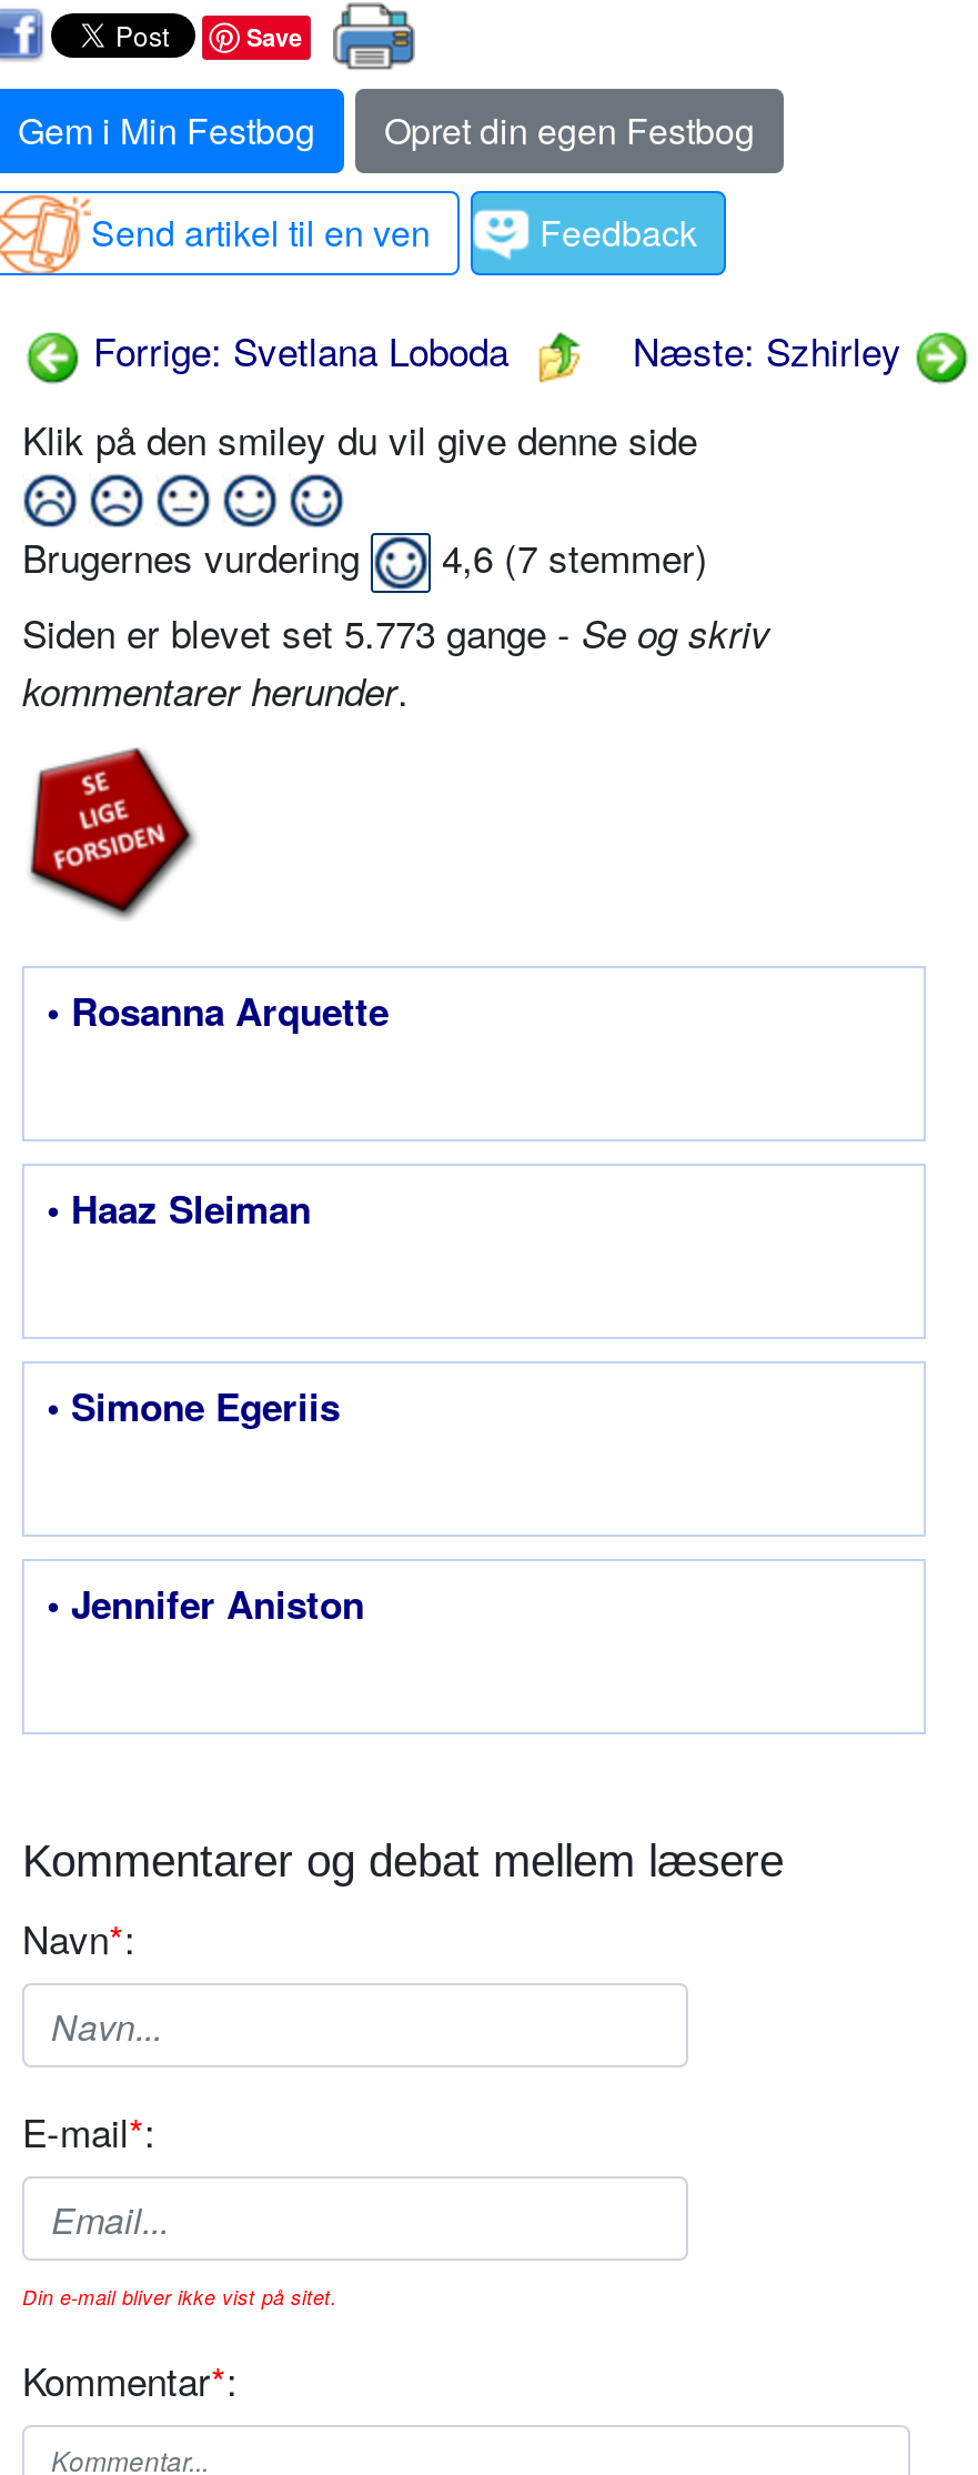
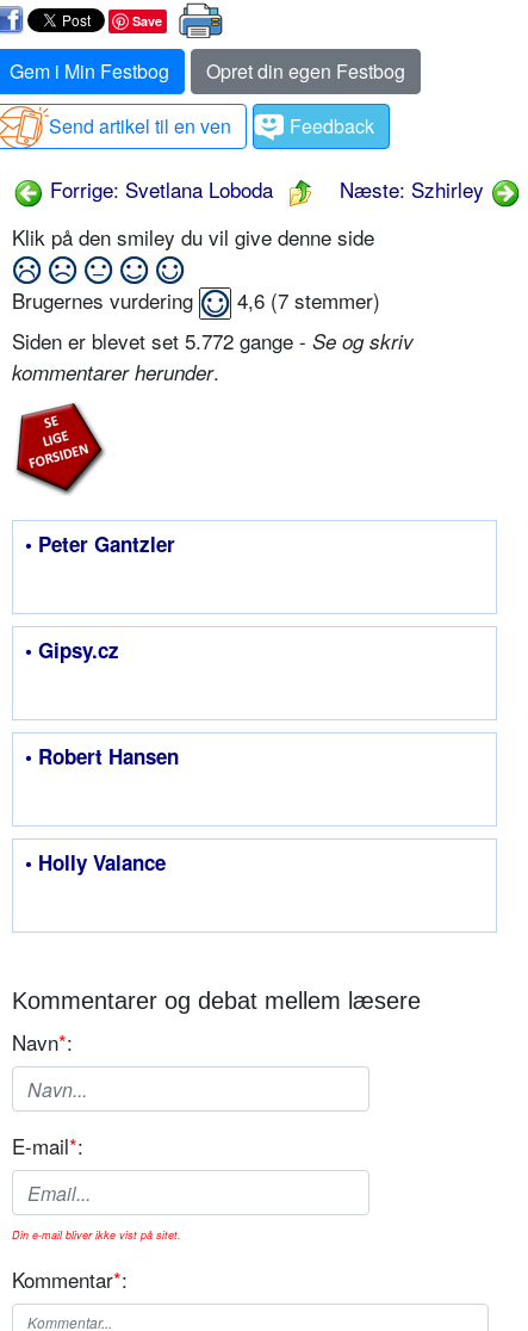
[22,604,770,660] Siden er blevet set 5.773 gange - Se og skriv -> [12,326,414,356] Siden er blevet set 5.772 gange - Se og skriv
[47,984,389,1037] • Rosanna Arquette -> [25,530,175,558] • Peter Gantzler
[47,1182,311,1235] • Haaz Sleiman -> [25,636,119,664] • Gipsy.cz
[47,1379,340,1433] • Simone Egeriis -> [25,742,179,771] • Robert Hansen
[47,1577,364,1630] • Jennifer Aniston -> [25,848,166,877] • Holly Valance

